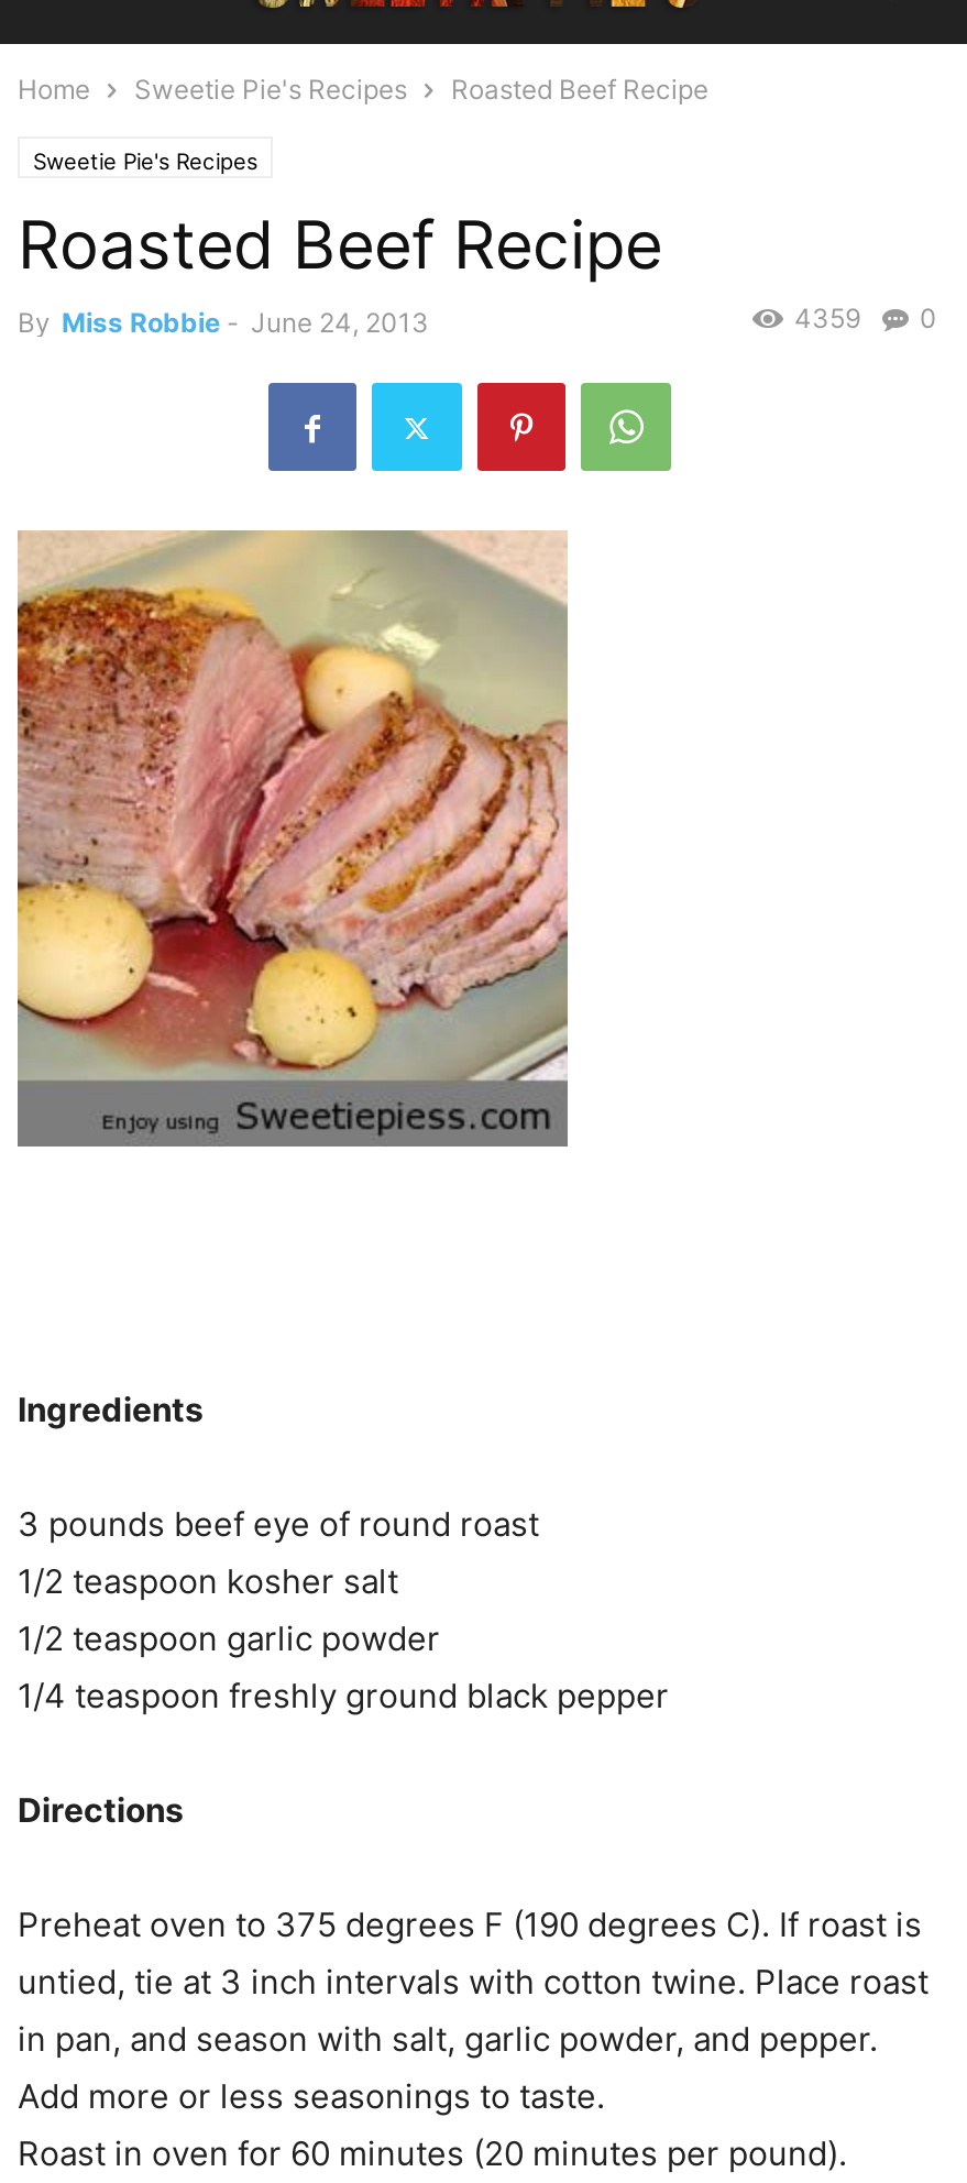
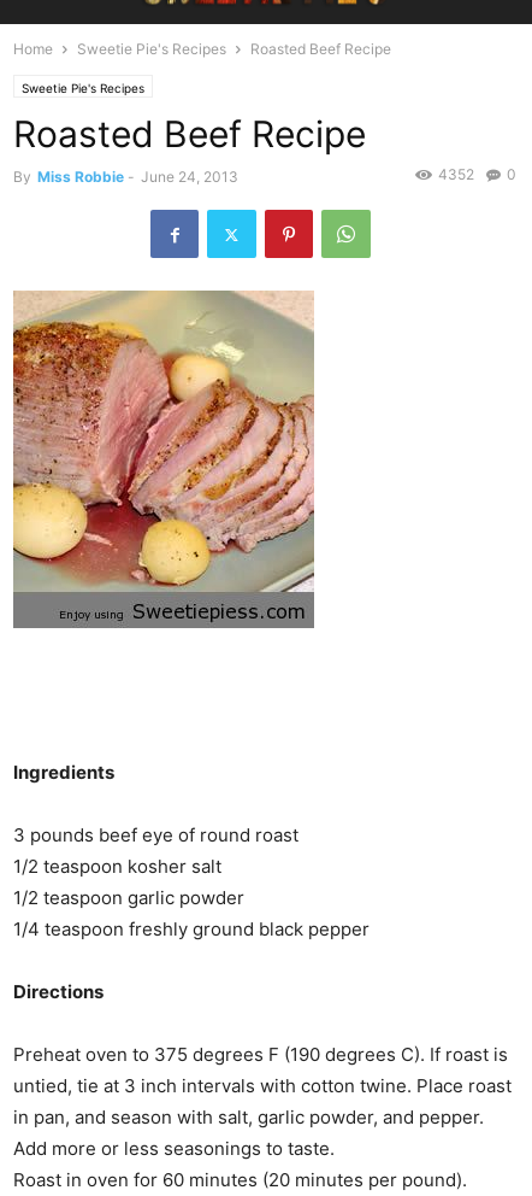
[794,301,937,334] 4359 0 -> [438,165,516,183] 4352 0

